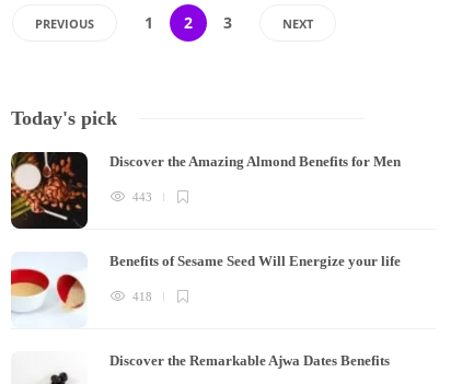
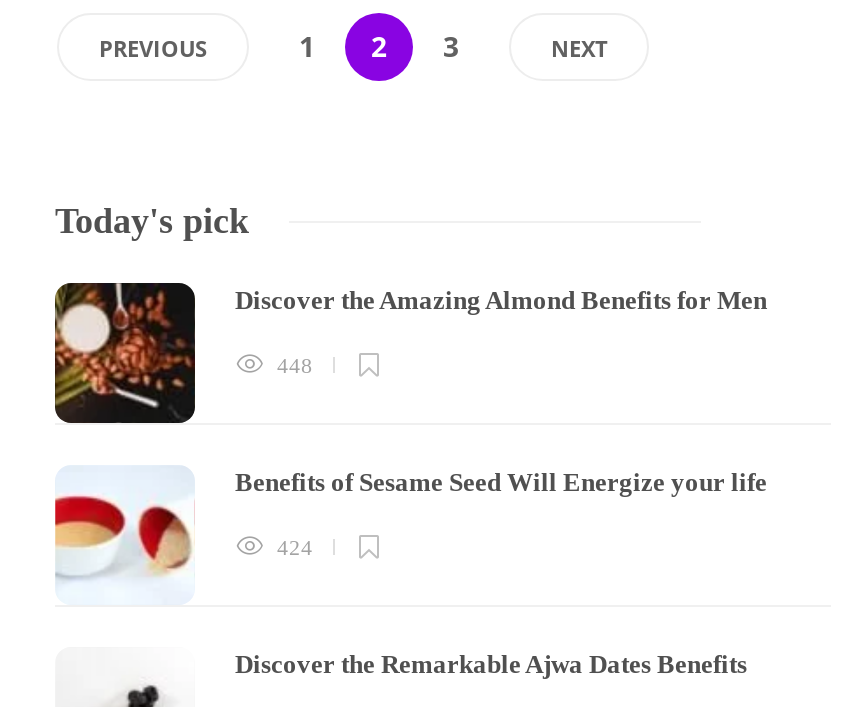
[129,190,152,203] 443 -> [271,352,313,376] 448
[129,290,152,303] 418 -> [271,534,313,558] 424

